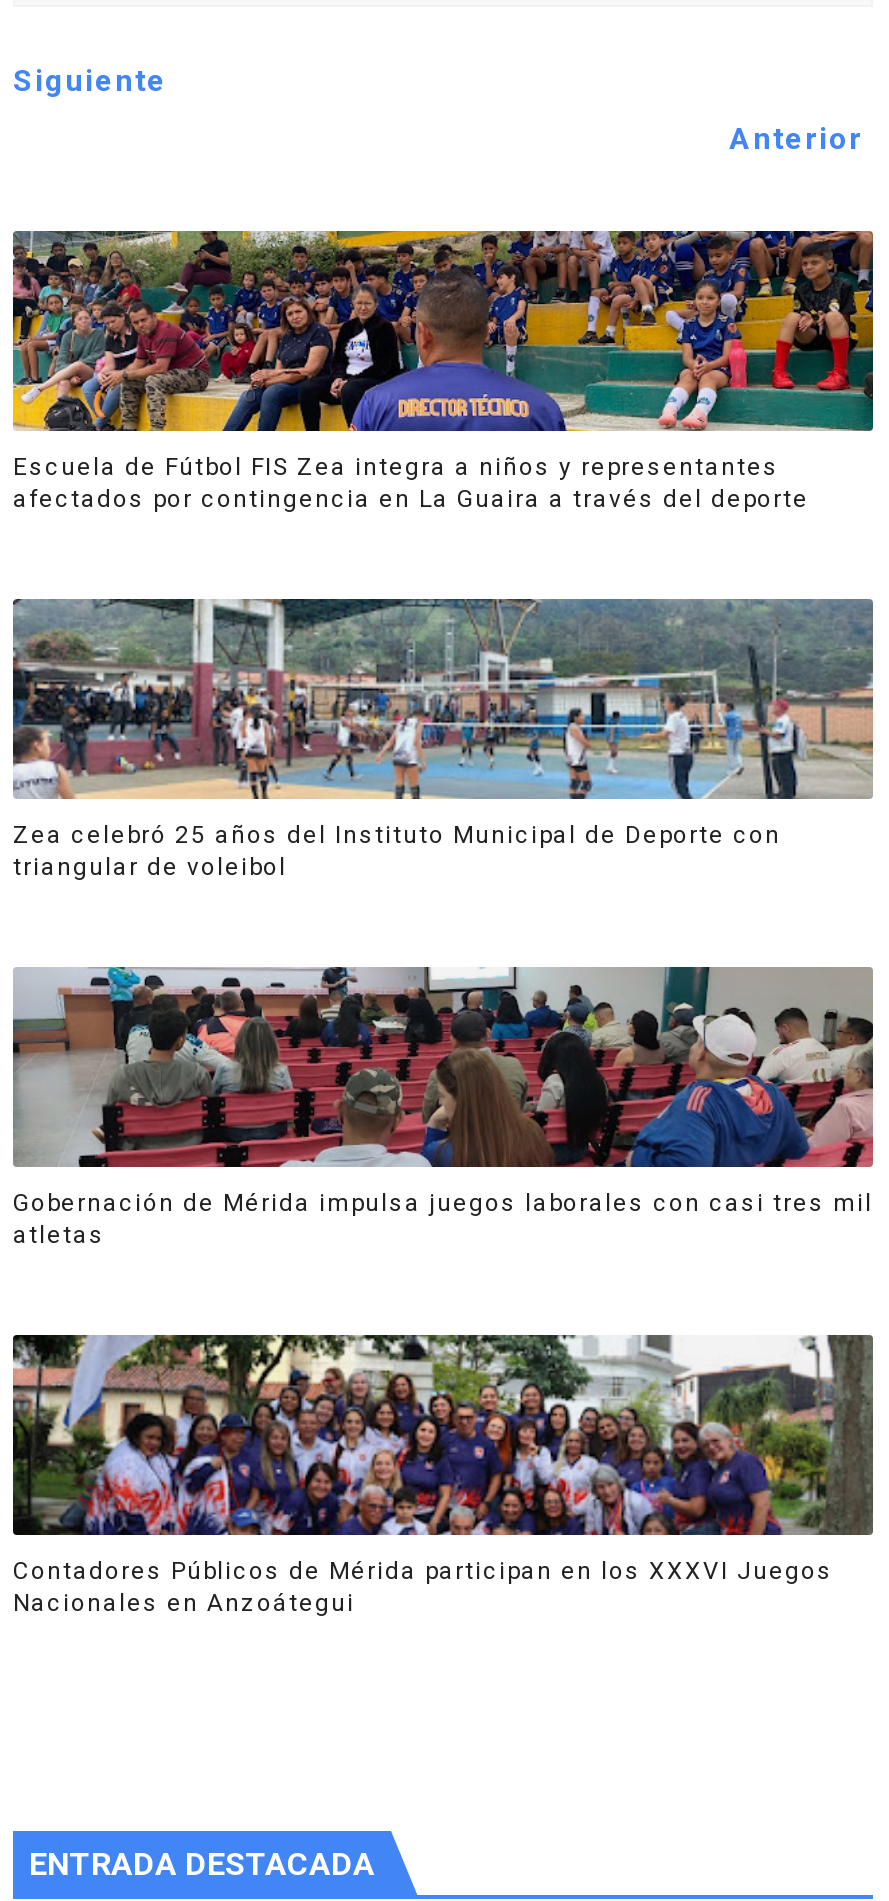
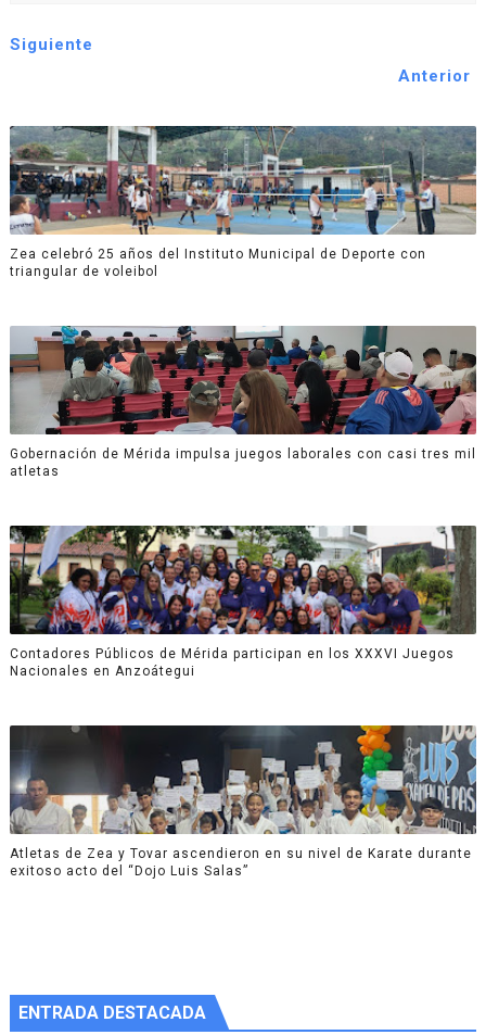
[11,229,875,513] [image] | Escuela de Fútbol FIS Zea integra a niños y representantes | afectados por contingencia en La Guaira a través del deporte -> none
moved [9,595,877,1617] -> [8,124,478,679]: [image] | Zea celebró 25 años del Instituto Municipal de Deporte con | triangular de voleibol | Gobernación de Mérida impulsa juegos laborales con casi tres mil | atletas | Contadores Públicos de Mérida participan en los XXXVI Juegos | Nacionales en Anzoátegui
none -> [9,724,477,878] [image] | Atletas de Zea y Tovar ascendieron en su nivel de Karate durante | exitoso acto del “Dojo Luis Salas”

